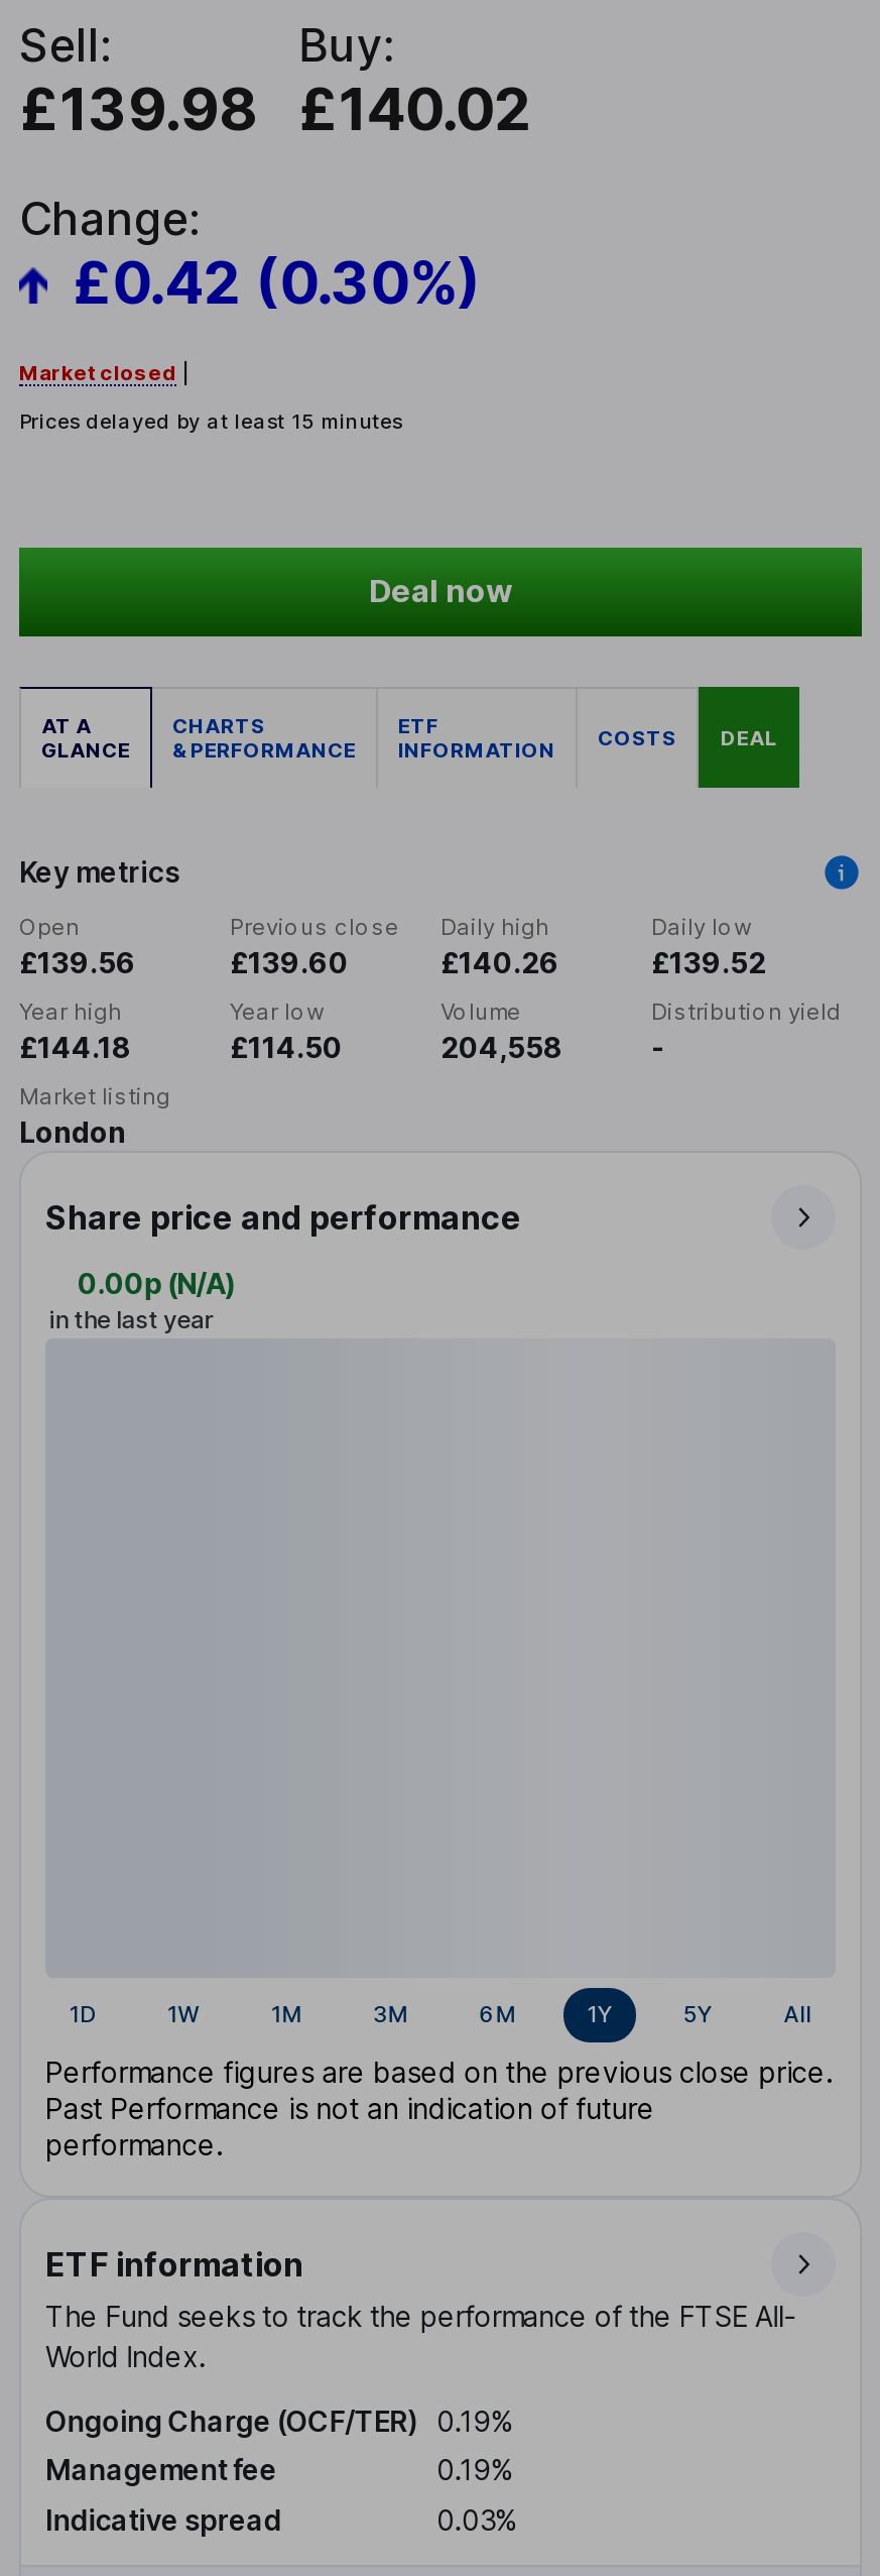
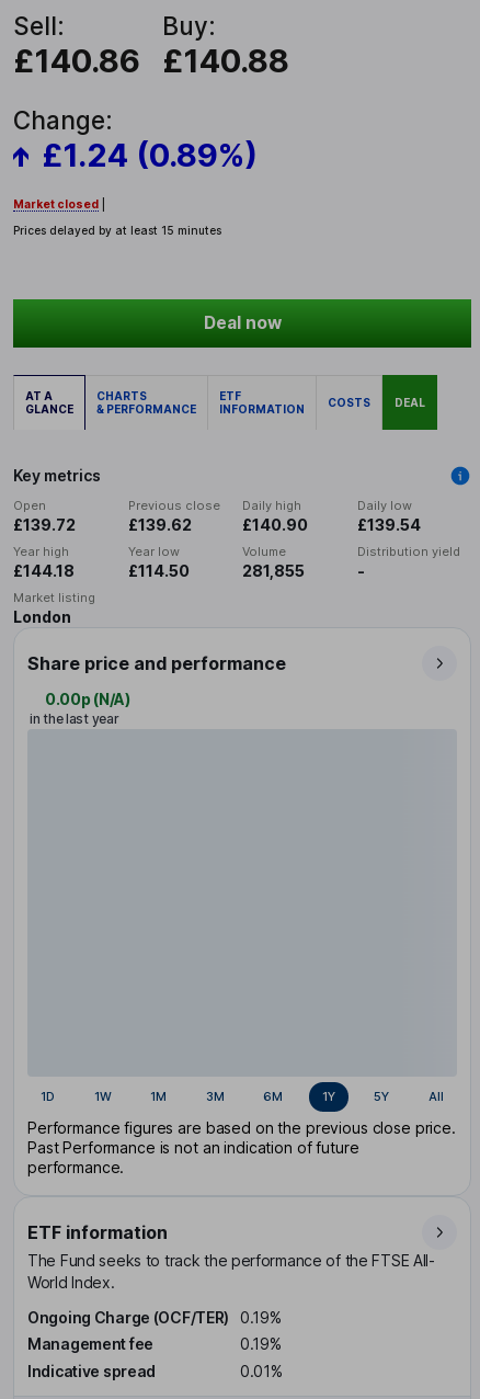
[19,73,257,144] £139.98 -> [13,41,140,80] £140.86
[298,73,532,144] £140.02 -> [163,41,290,80] £140.88
[72,248,481,318] £0.42 (0.30%) -> [42,136,258,175] £1.24 (0.89%)
[19,944,136,979] £139.56 -> [13,515,76,534] £139.72
[230,944,349,979] £139.60 -> [128,515,191,534] £139.62
[441,944,559,979] £140.26 -> [242,515,308,534] £140.90
[651,944,766,979] £139.52 -> [357,515,420,534] £139.54
[441,1029,563,1063] 204,558 -> [242,561,305,580] 281,855
[436,2503,516,2537] 0.03% -> [240,1362,282,1381] 0.01%

